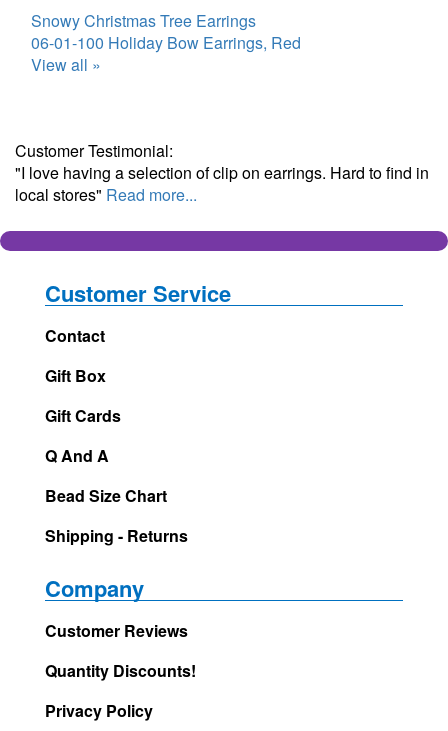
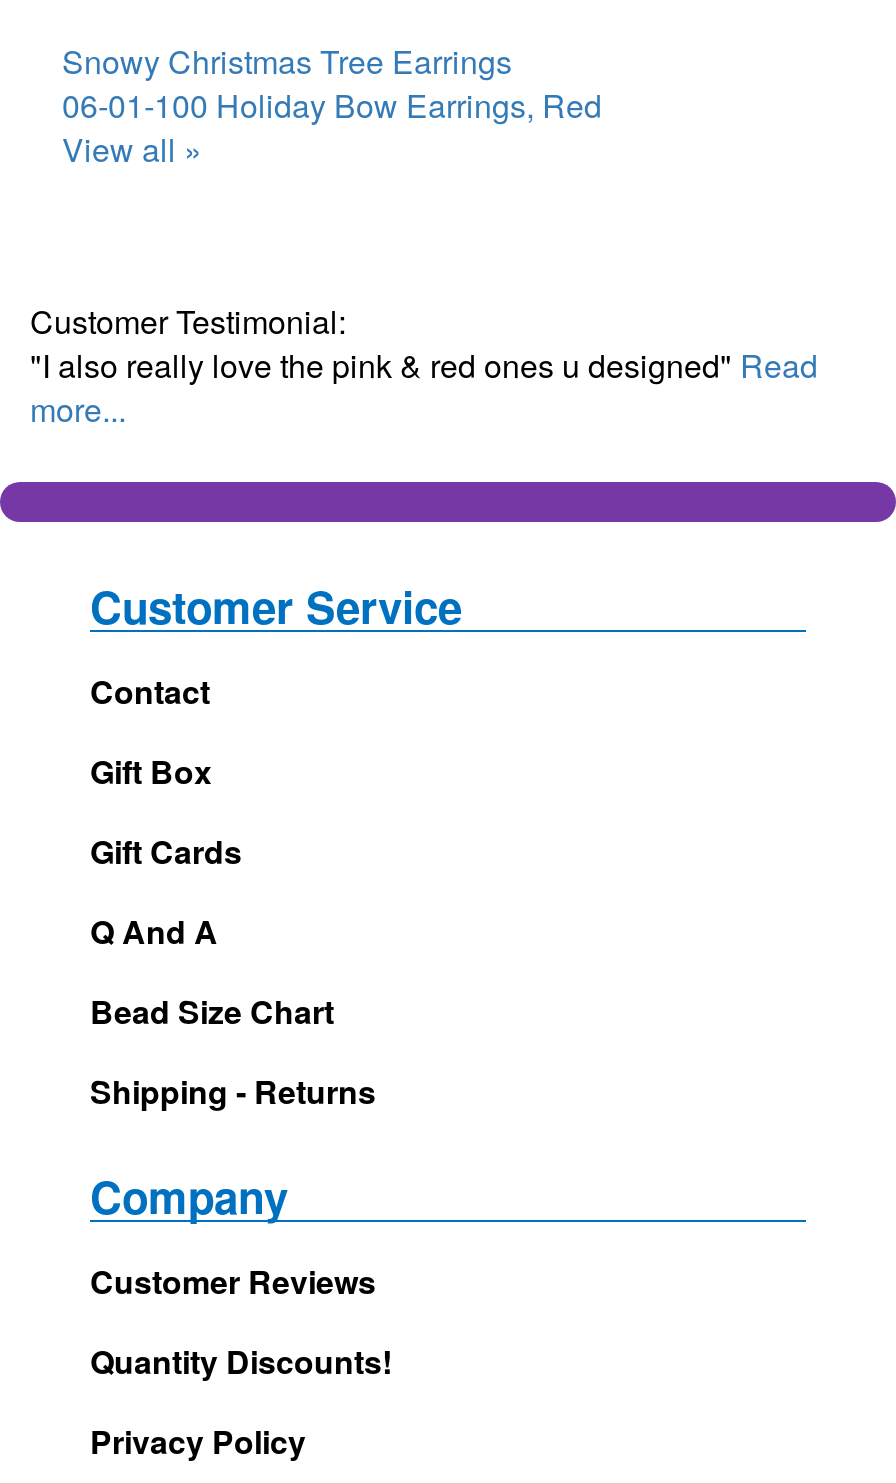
[15,161,429,206] "I love having a selection of clip on earrings. Hard to find in | local stores" Read more... -> [30,342,818,432] "I also really love the pink & red ones u designed" Read | more...

